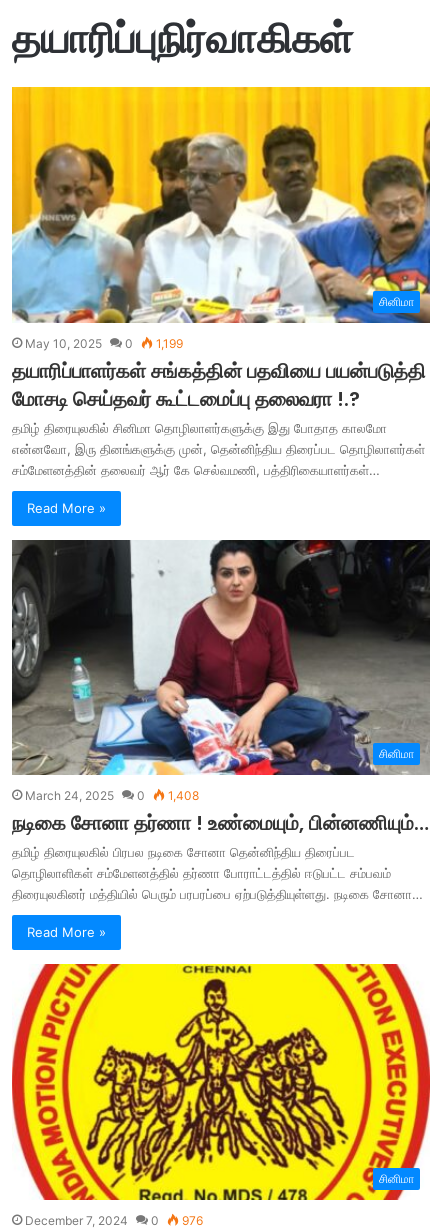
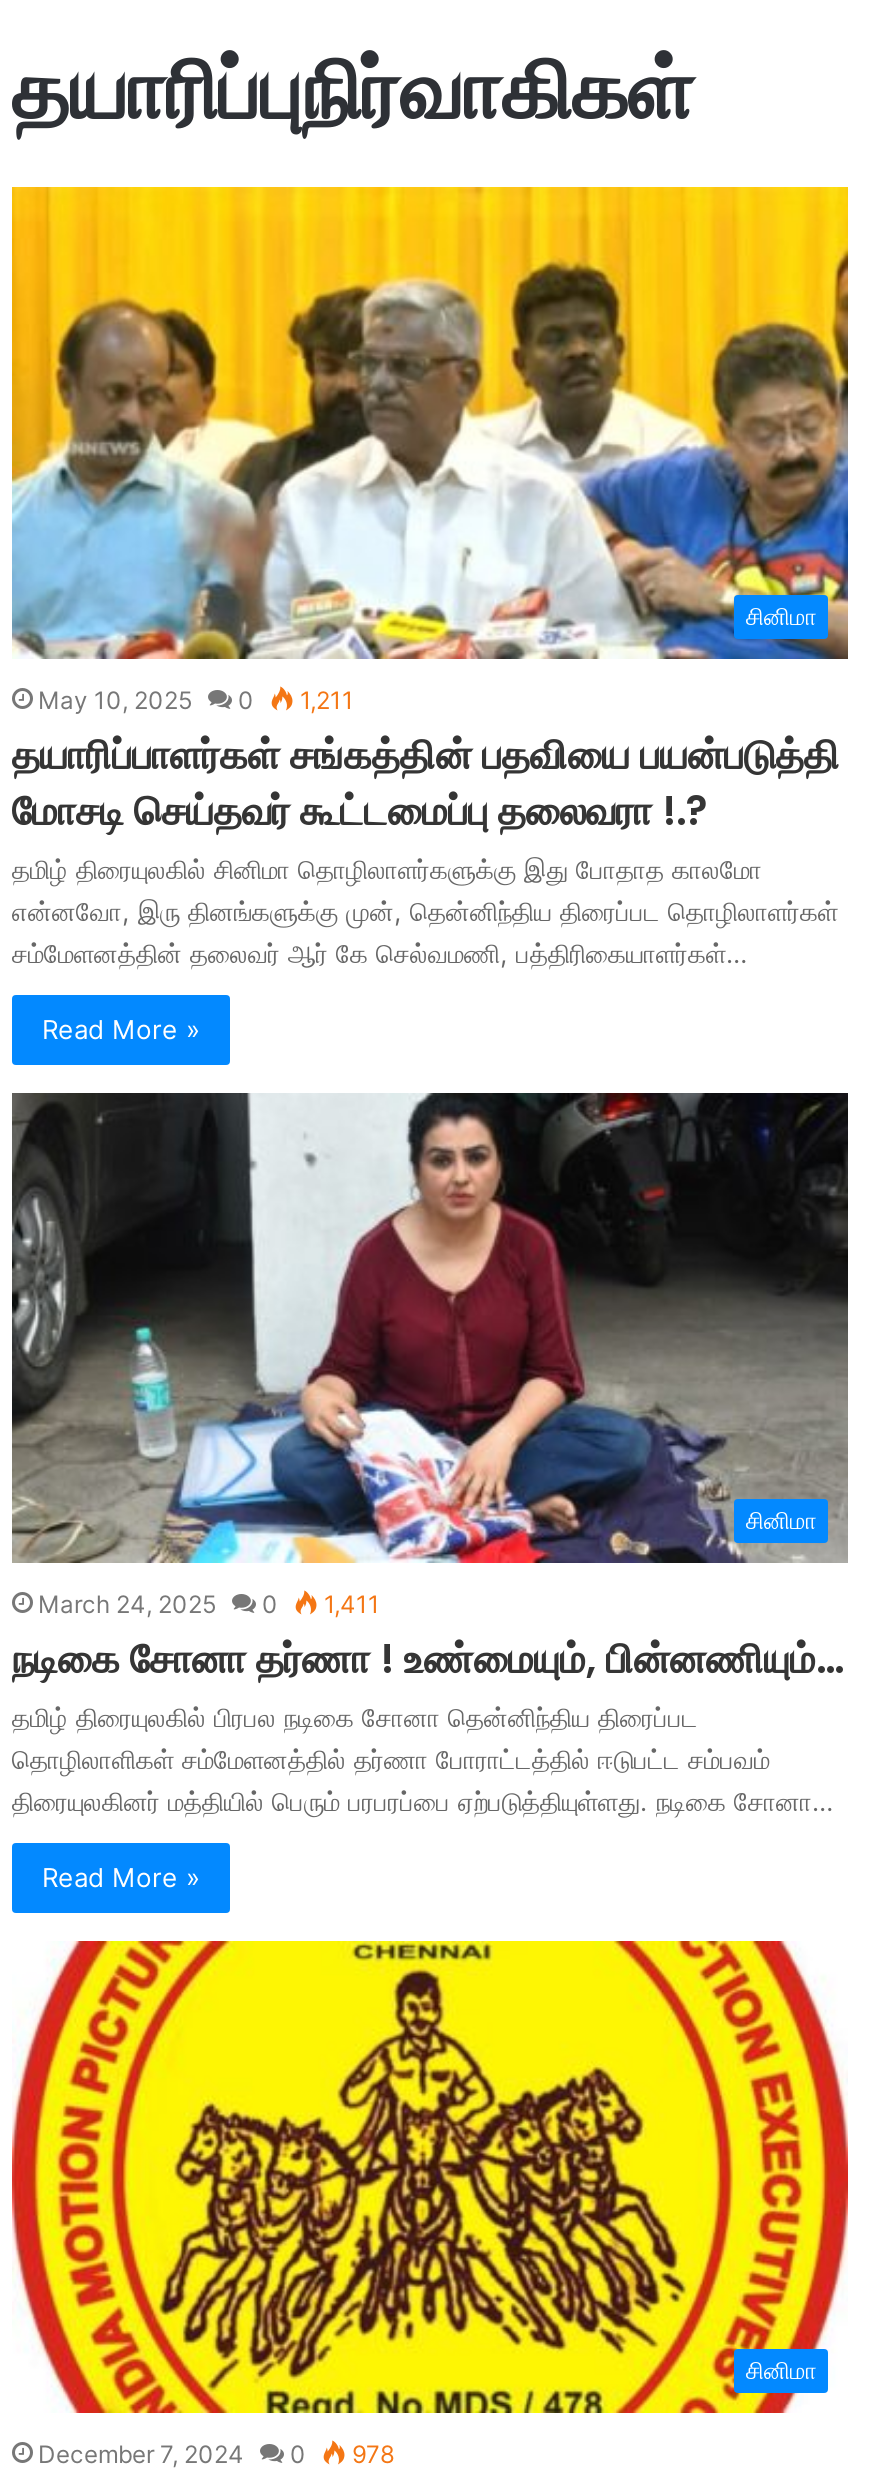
[25,336,183,351] May 10, 2025 0 1,199 -> [38,684,354,714] May 10, 2025 0 1,211
[25,788,199,803] March 24, 2025 0 1,408 -> [38,1590,380,1620] March 24, 2025 0 1,411
[25,1213,203,1228] December 7, 2024 0 976 -> [38,2439,394,2469] December 7, 2024 0 978

